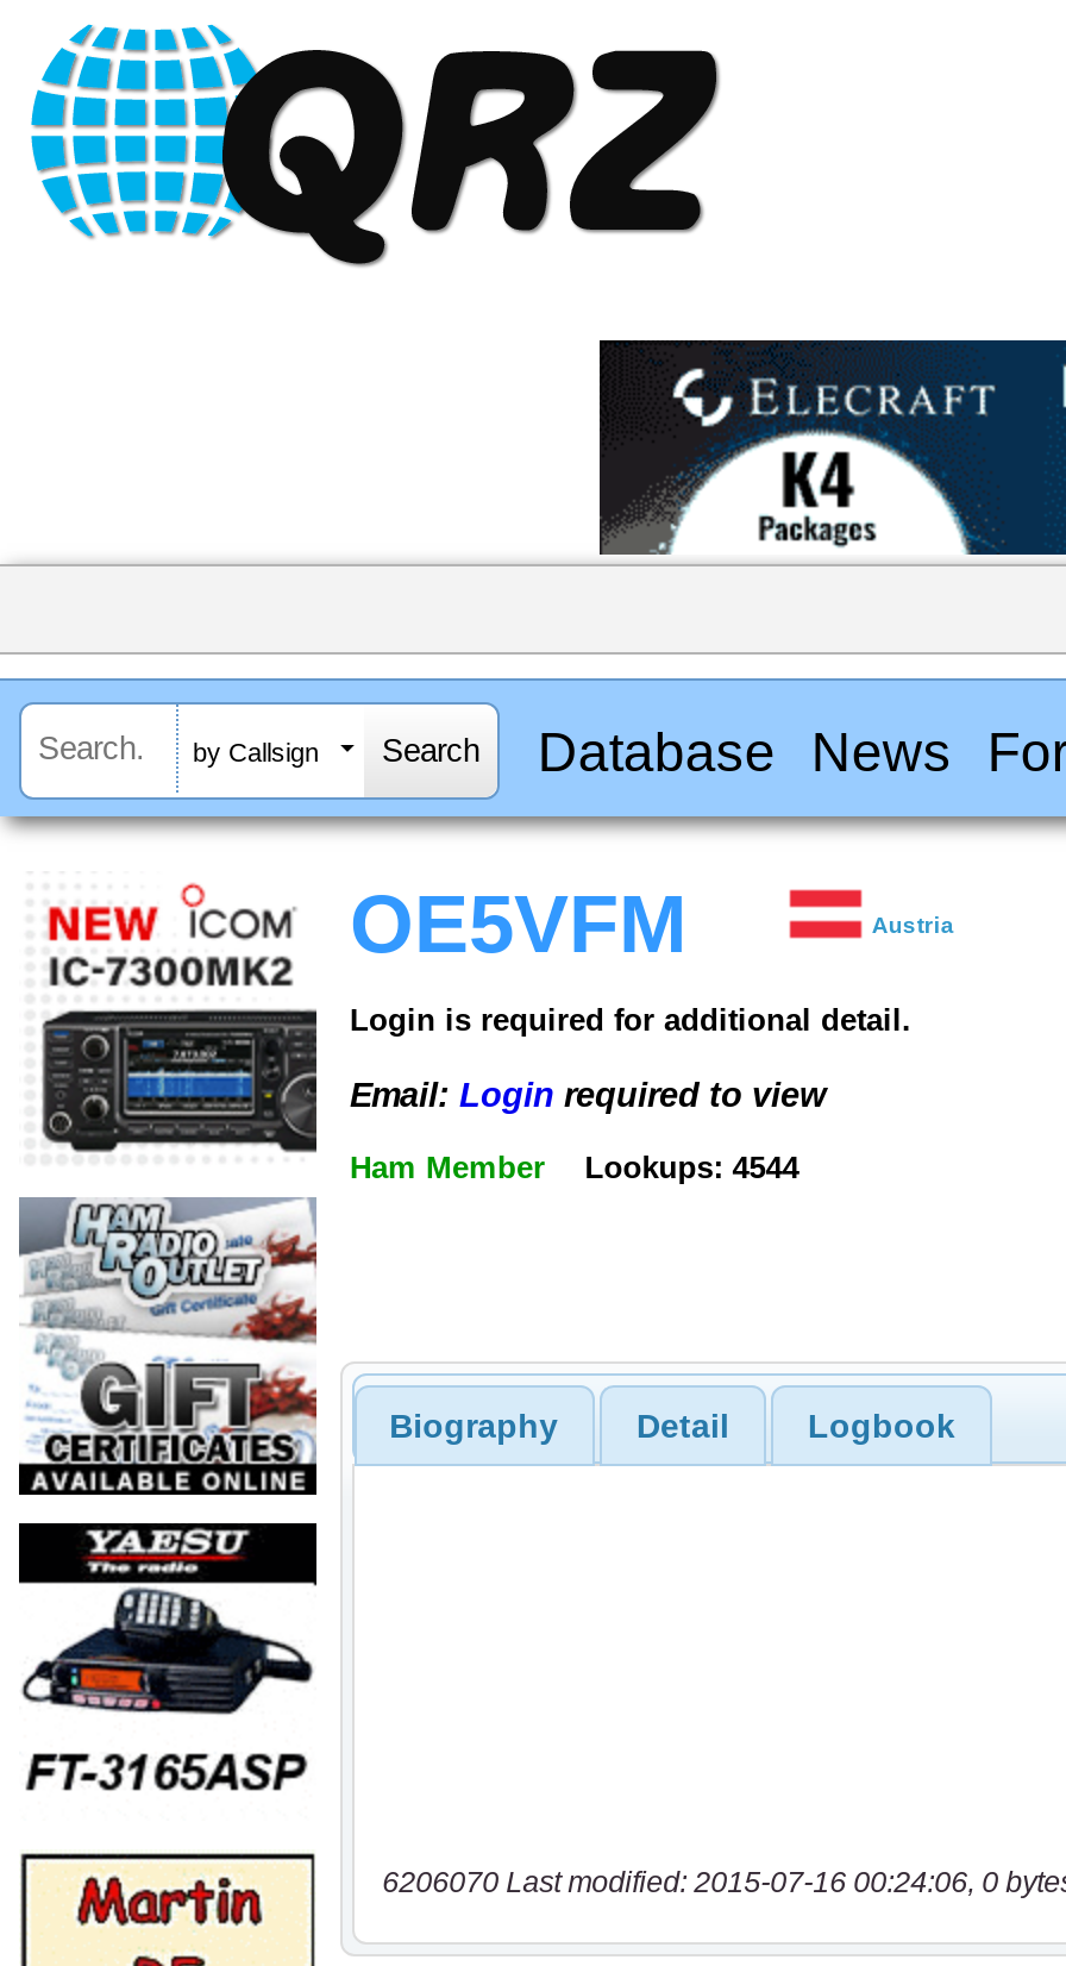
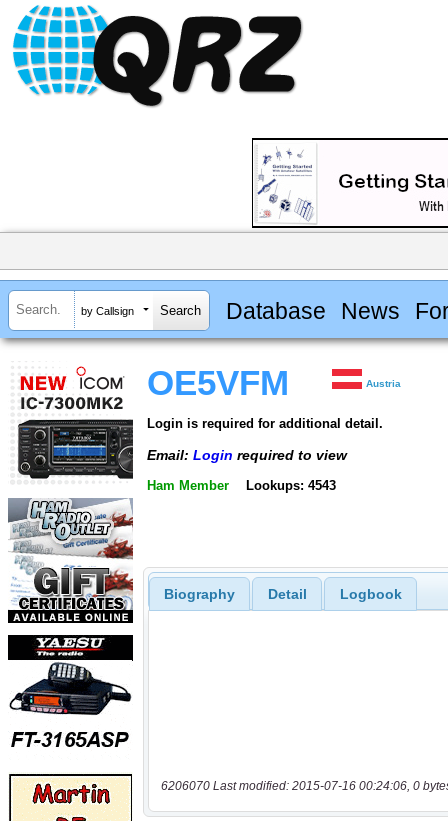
[600,340,1059,555] [image] -> [252,138,445,229] [image]
[350,1149,799,1184] Ham Member Lookups: 4544 -> [147,478,336,493] Ham Member Lookups: 4543

